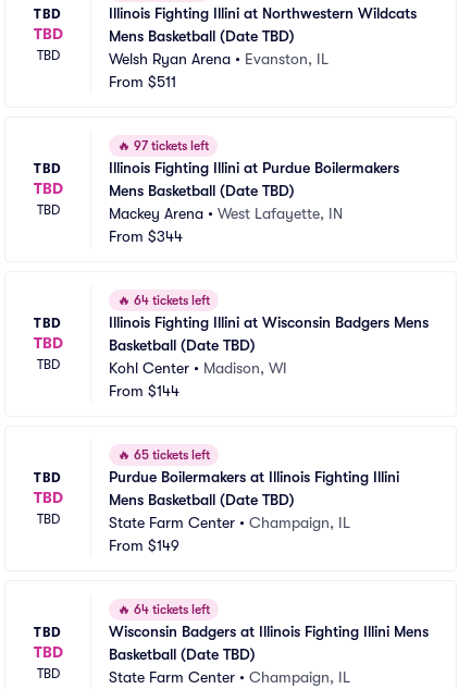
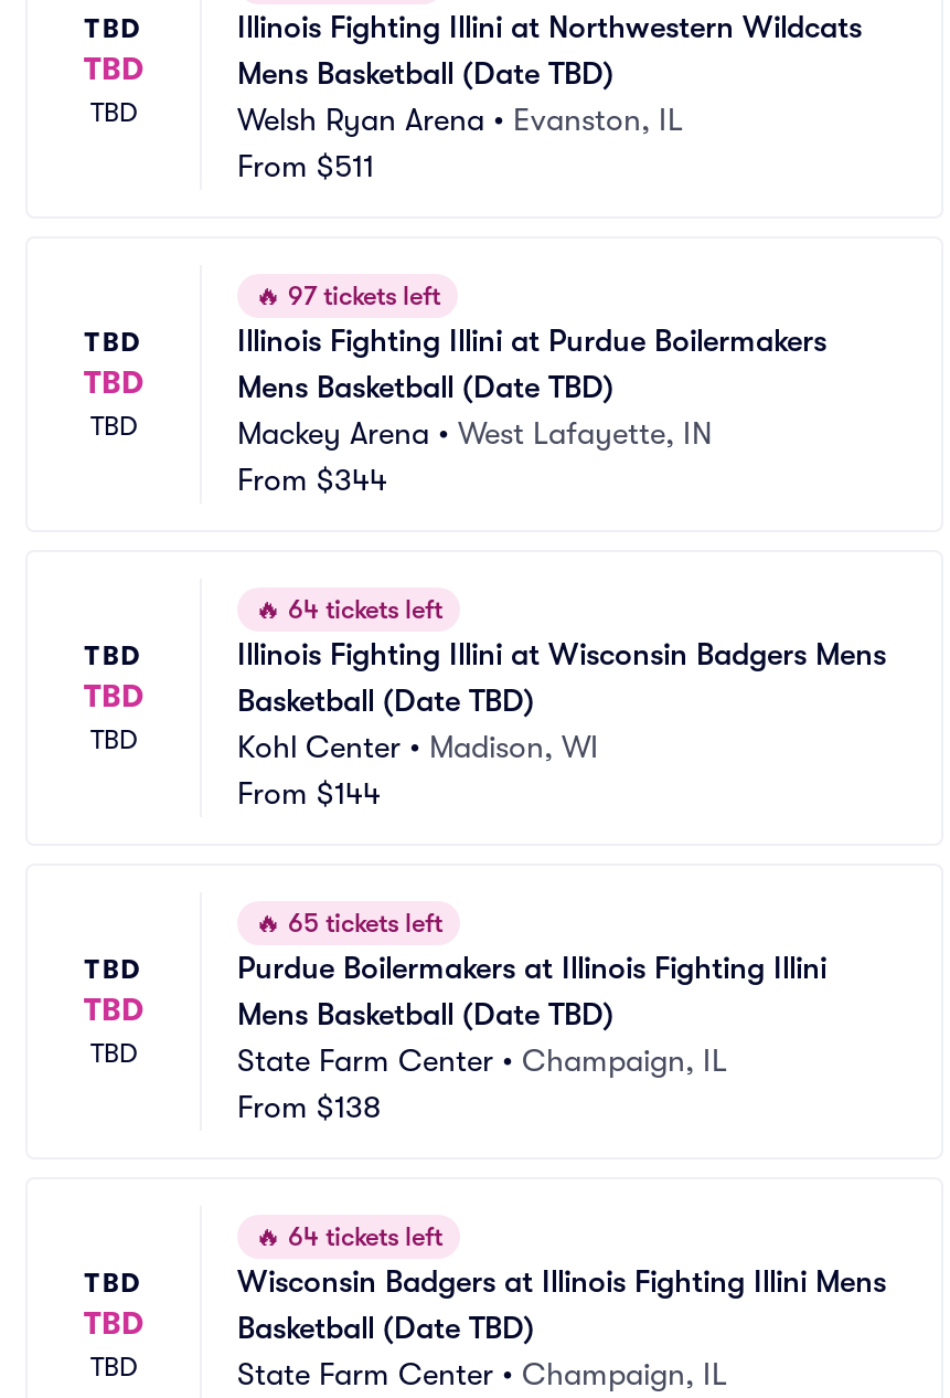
[109,537,179,554] From $149 -> [237,1089,381,1124] From $138

